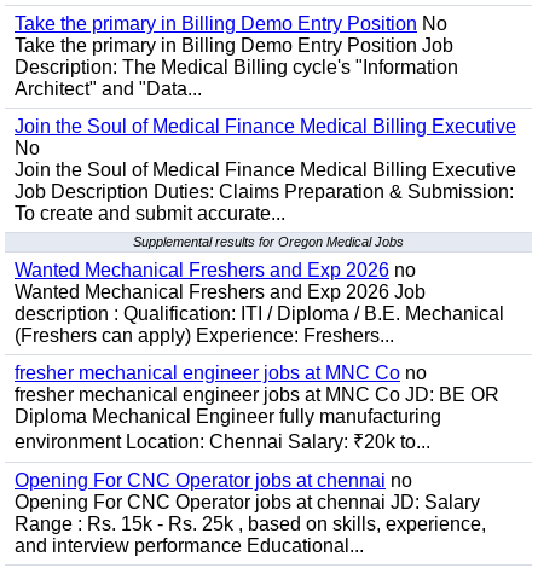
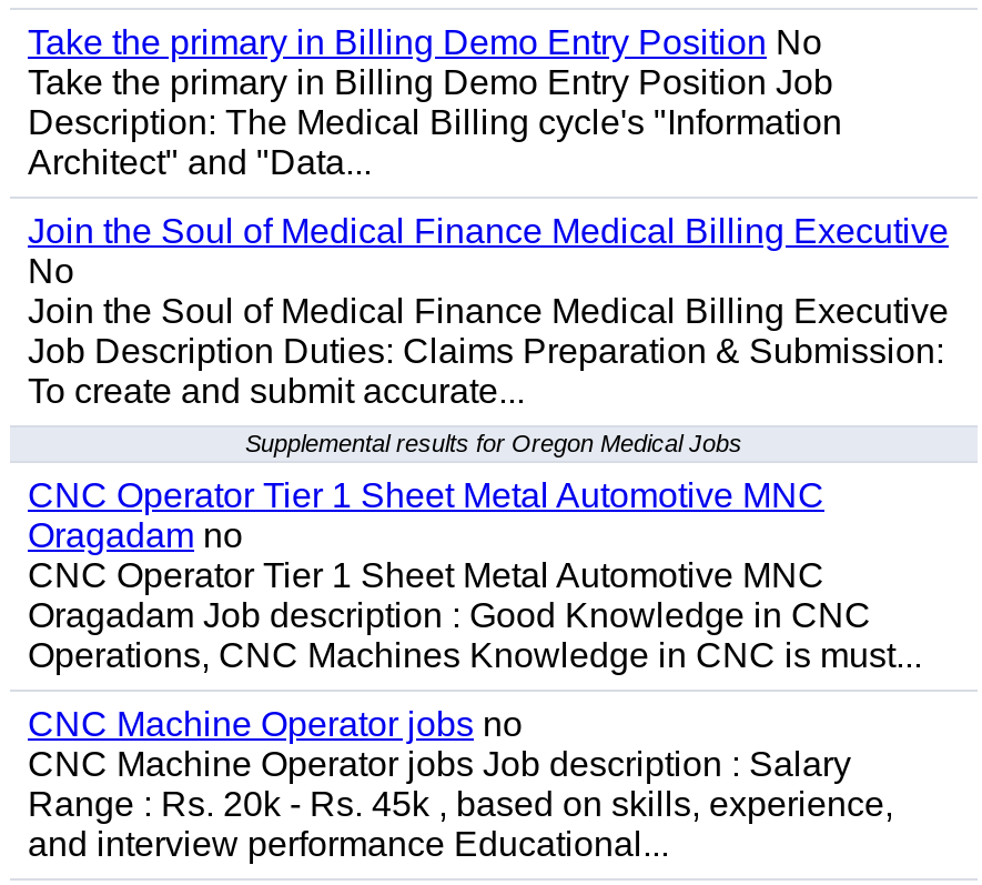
[15,260,504,534] Wanted Mechanical Freshers and Exp 2026 no | Wanted Mechanical Freshers and Exp 2026 Job | description : Qualification: ITI / Diploma / B.E. Mechanical | (Freshers can apply) Experience: Freshers... | fresher mechanical engineer jobs at MNC Co no | fresher mechanical engineer jobs at MNC Co JD: BE OR | Diploma Mechanical Engineer fully manufacturing | environment Location: Chennai Salary: ₹20k to... | Opening For CNC Operator jobs at chennai no | Opening For CNC Operator jobs at chennai JD: Salary | Range : Rs. 15k - Rs. 25k , based on skills, experience, -> [28,476,922,823] CNC Operator Tier 1 Sheet Metal Automotive MNC | Oragadam no | CNC Operator Tier 1 Sheet Metal Automotive MNC | Oragadam Job description : Good Knowledge in CNC | Operations, CNC Machines Knowledge in CNC is must... | CNC Machine Operator jobs no | CNC Machine Operator jobs Job description : Salary | Range : Rs. 20k - Rs. 45k , based on skills, experience,

